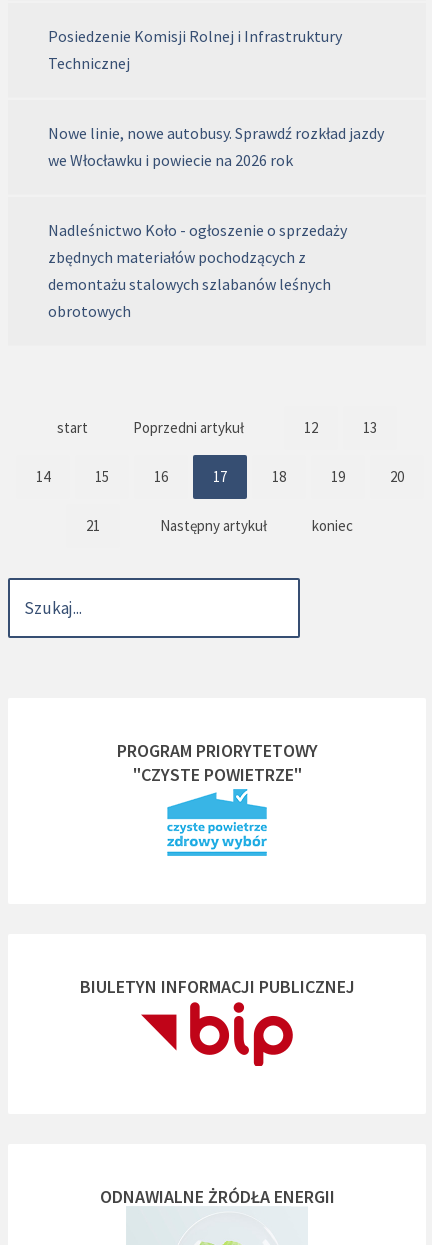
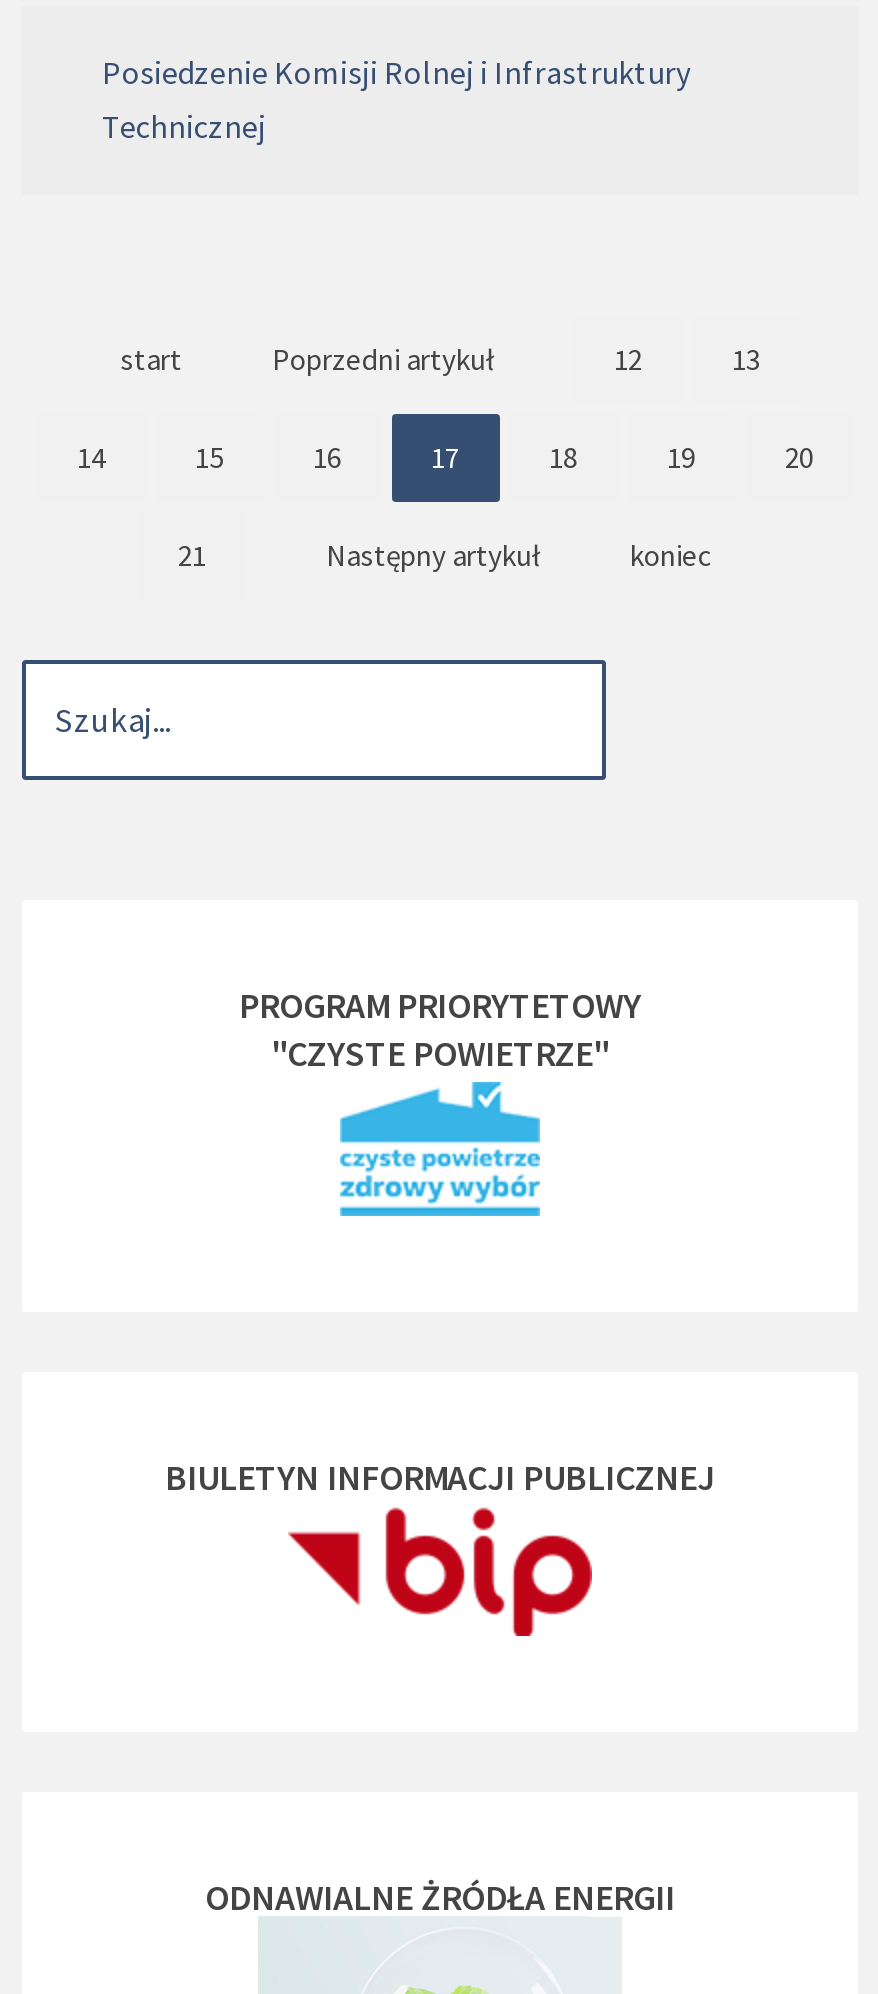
[48,123,384,321] Nowe linie, nowe autobusy. Sprawdź rozkład jazdy | we Włocławku i powiecie na 2026 rok | Nadleśnictwo Koło - ogłoszenie o sprzedaży | zbędnych materiałów pochodzących z | demontażu stalowych szlabanów leśnych | obrotowych -> none

